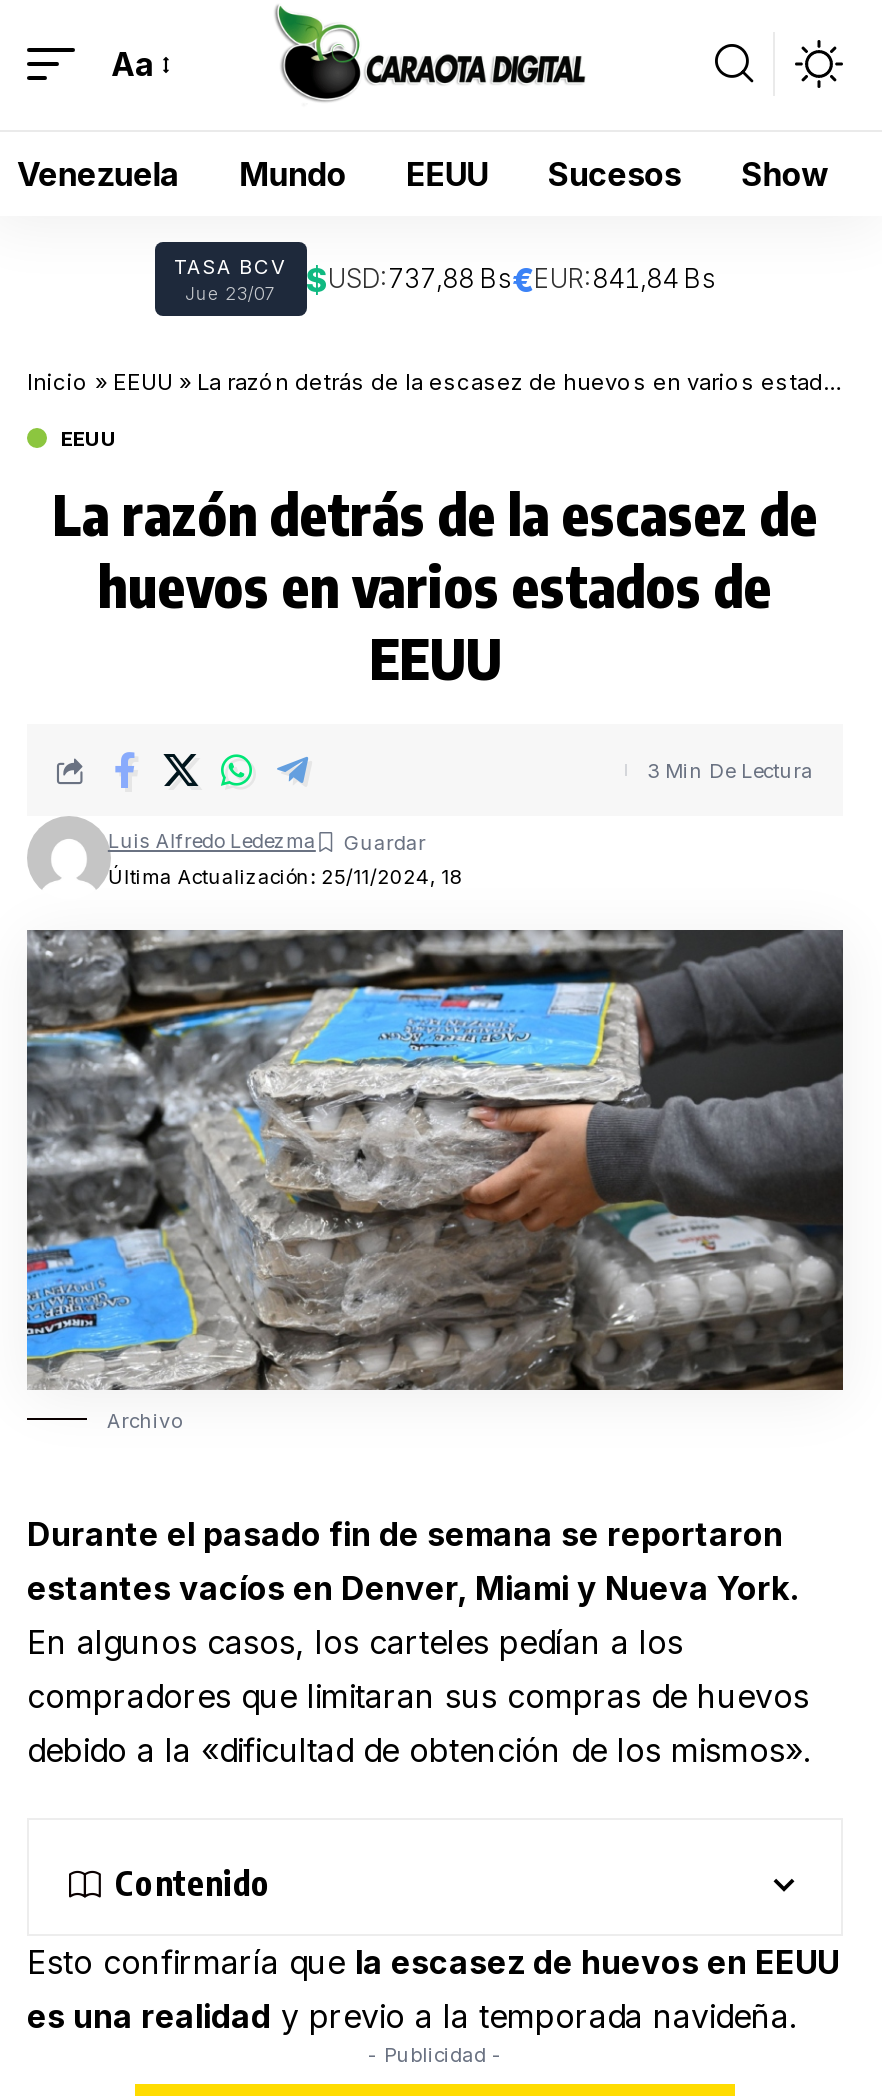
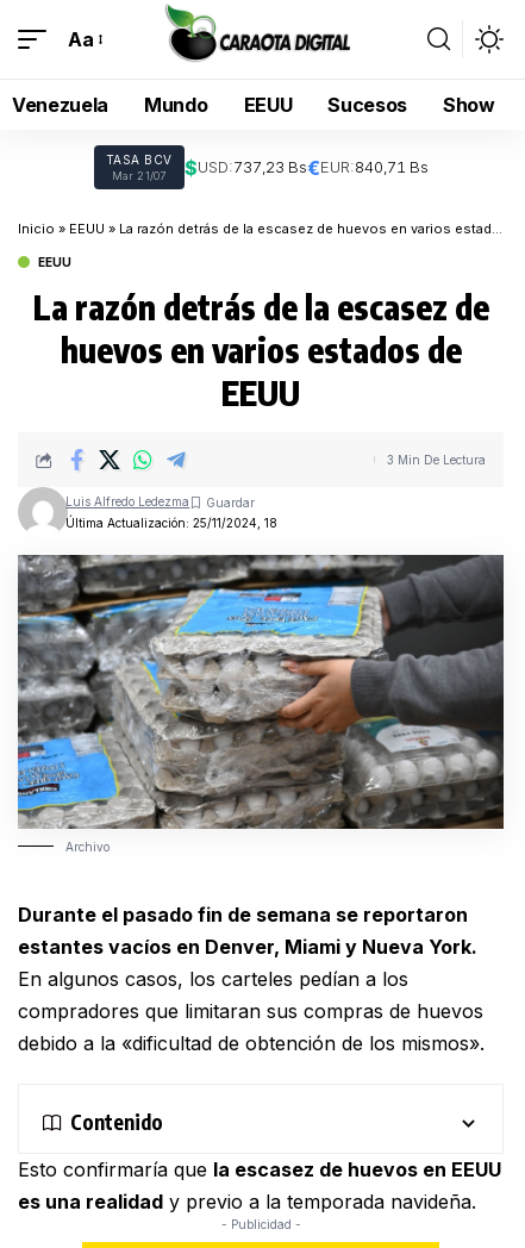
[185,259,716,304] Jue 23/07 | $USD:737,88 Bs€EUR:841,84 Bs -> [111,156,428,182] Mar 21/07 | $USD:737,23 Bs€EUR:840,71 Bs

